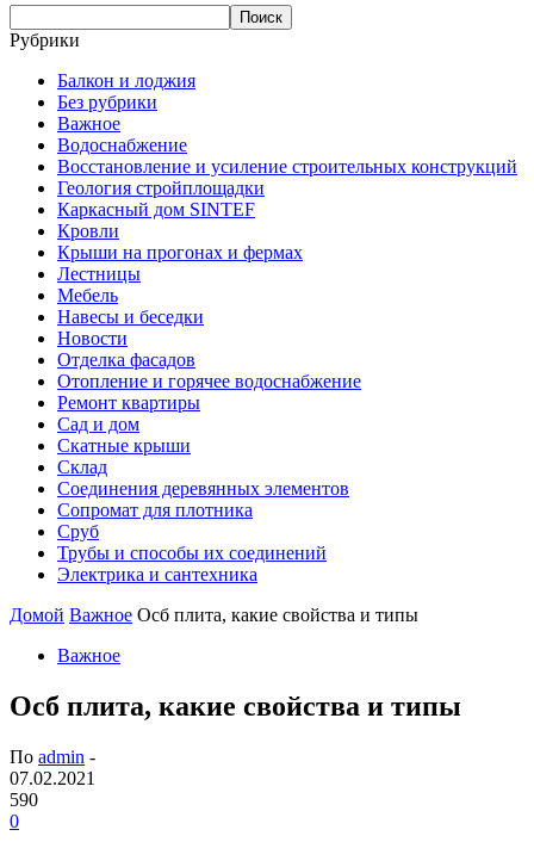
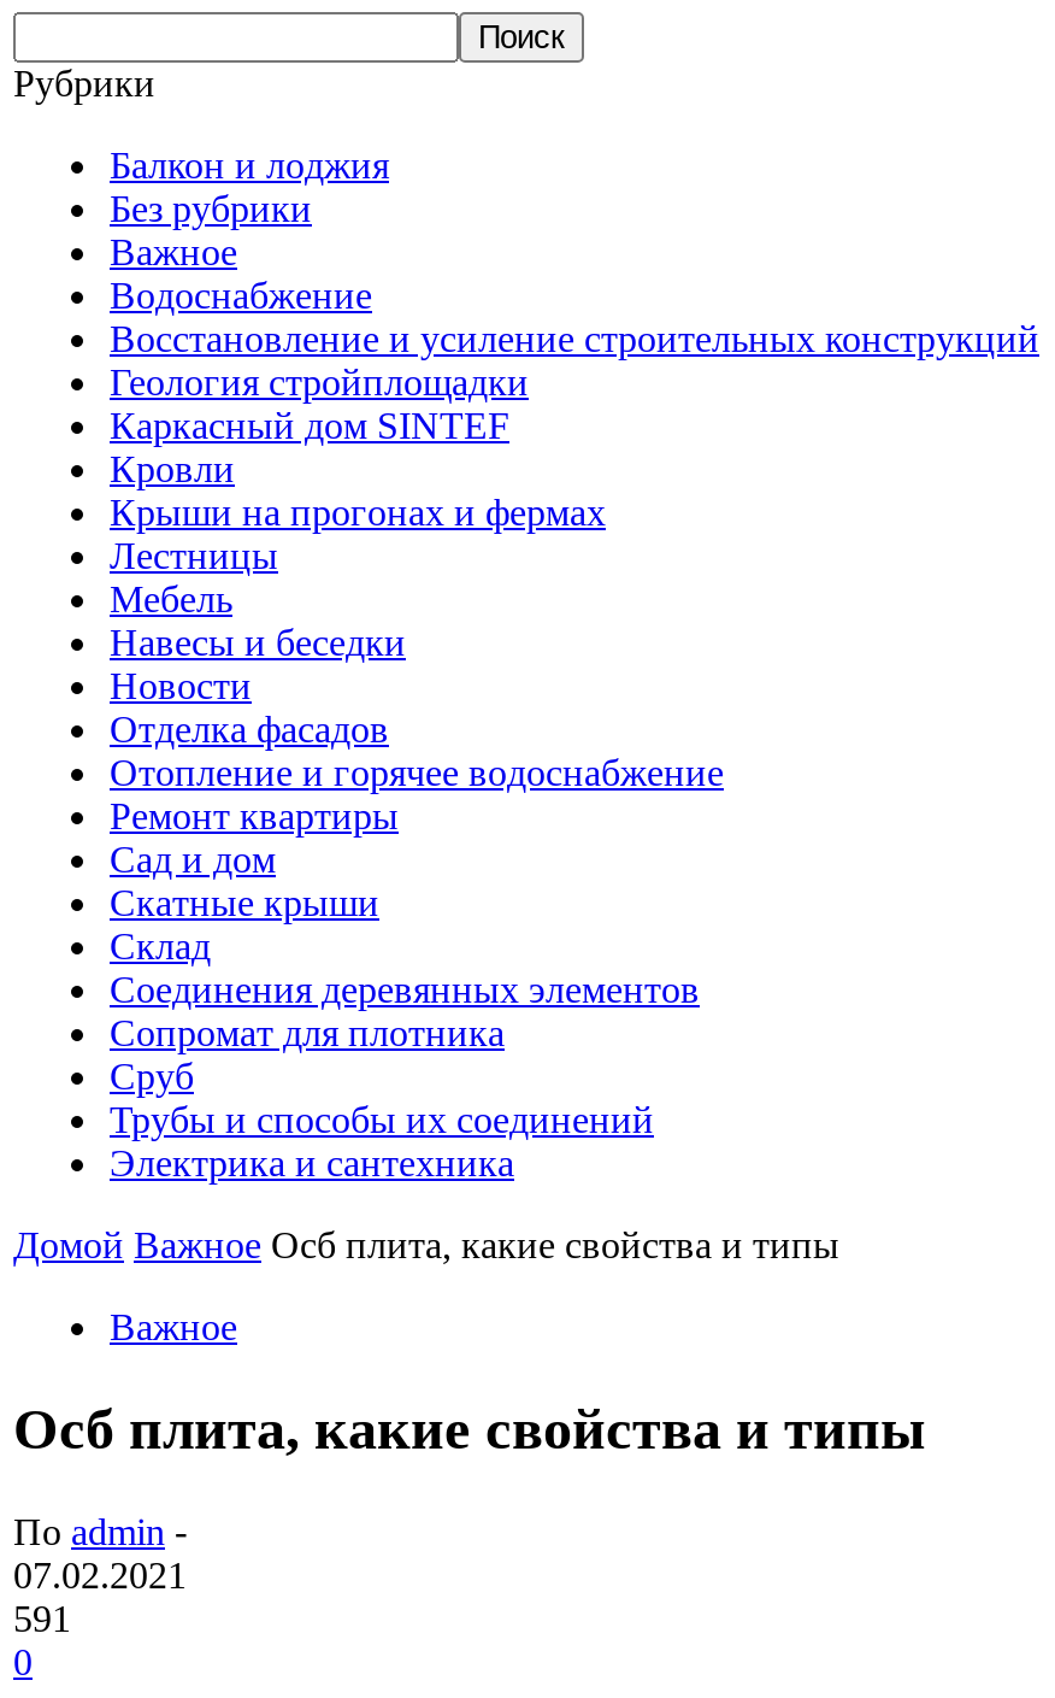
[10,789,38,810] 590 -> [13,1597,71,1638] 591

